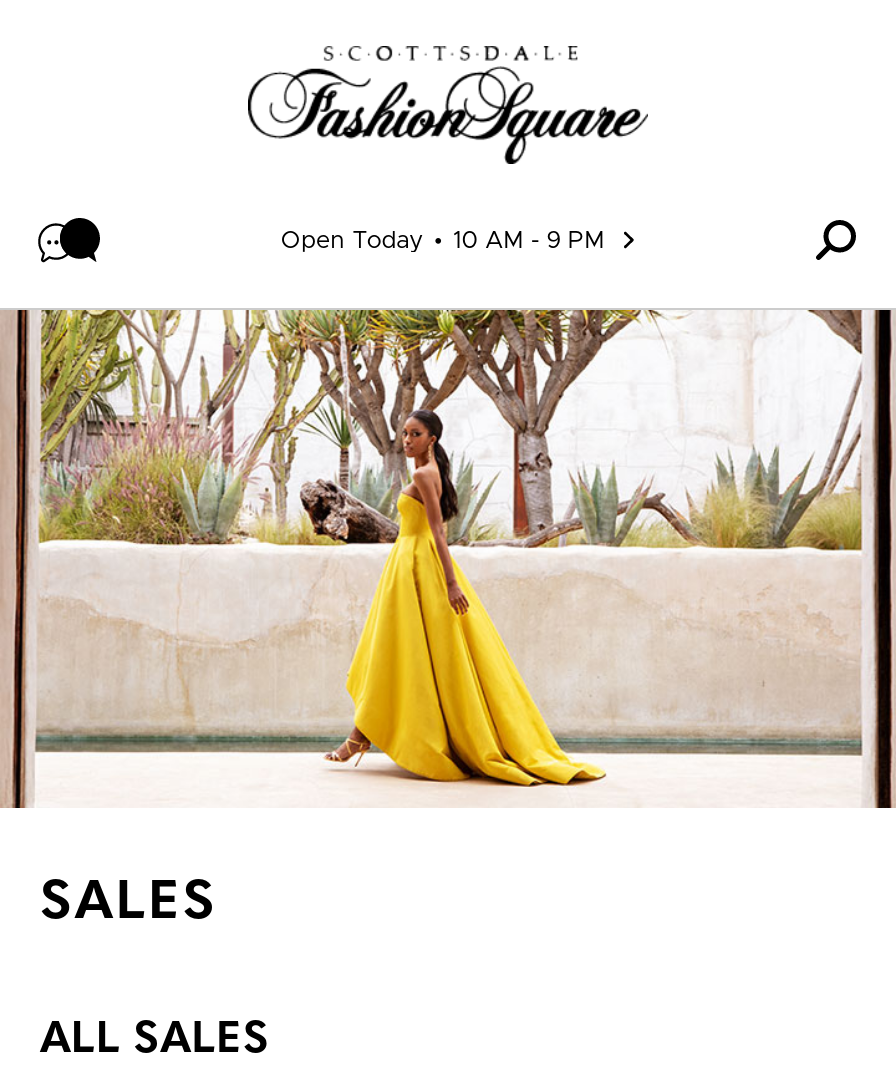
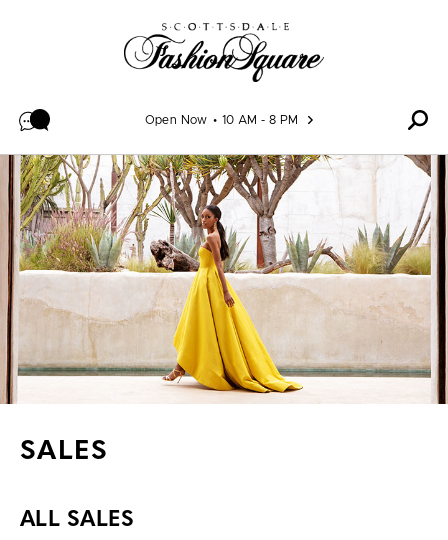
[281,227,424,251] Open Today -> [145,113,208,125] Open Now
[453,228,605,252] 10 AM - 9 PM -> [222,114,298,126] 10 AM - 8 PM

